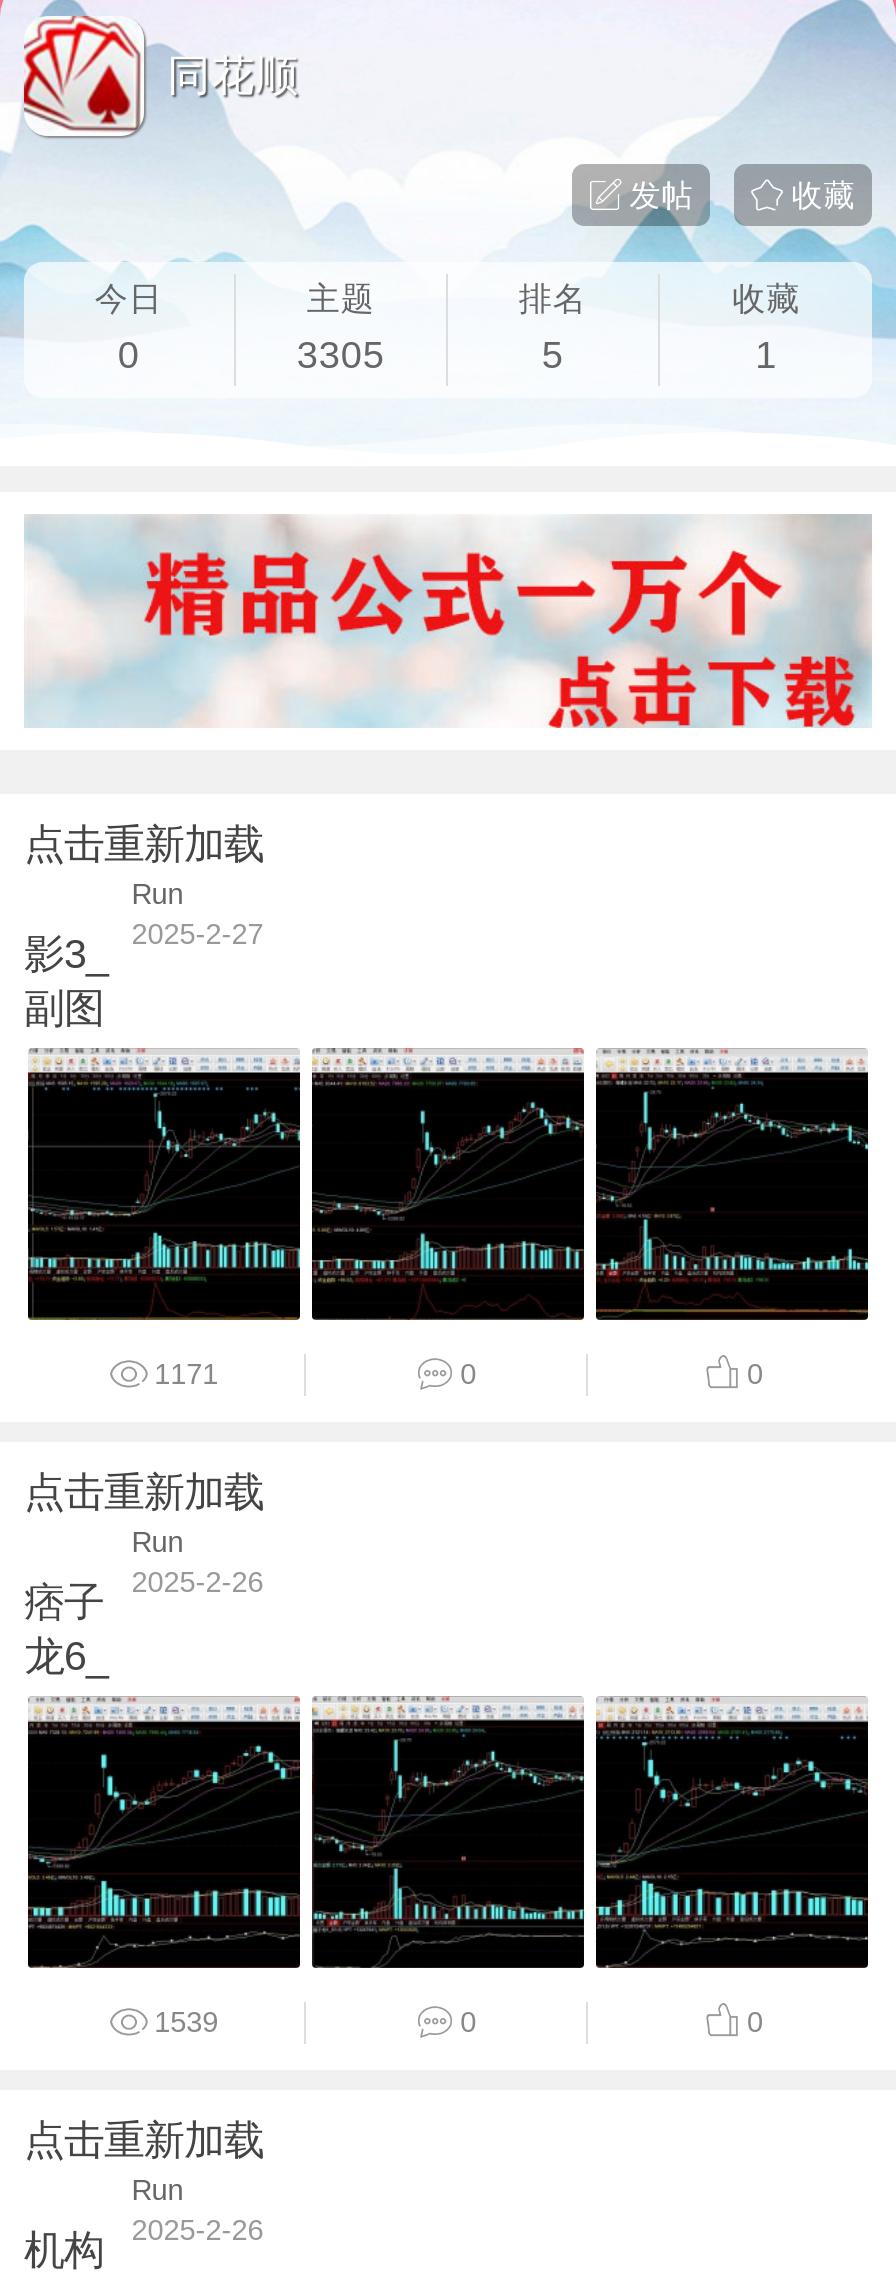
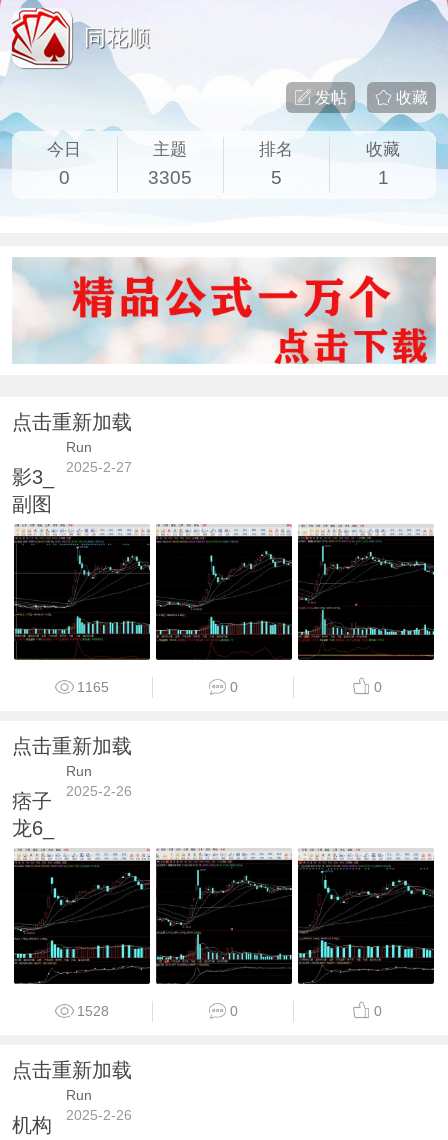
[154,1357,218,1389] 1171 -> [77,679,109,695] 1165
[154,2005,218,2037] 1539 -> [77,1003,109,1019] 1528

